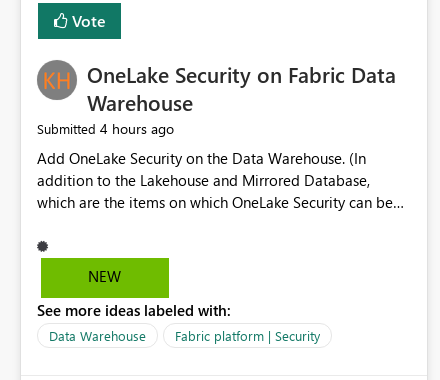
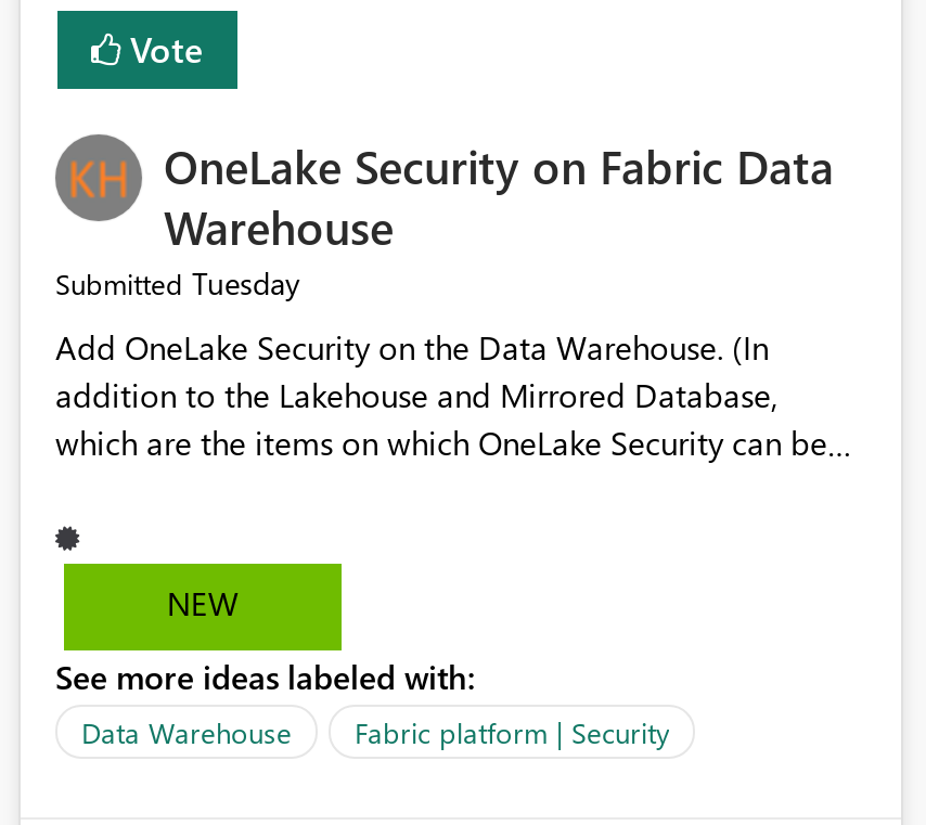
[37,119,174,138] Submitted 4 hours ago -> [55,263,300,304] Submitted Tuesday

